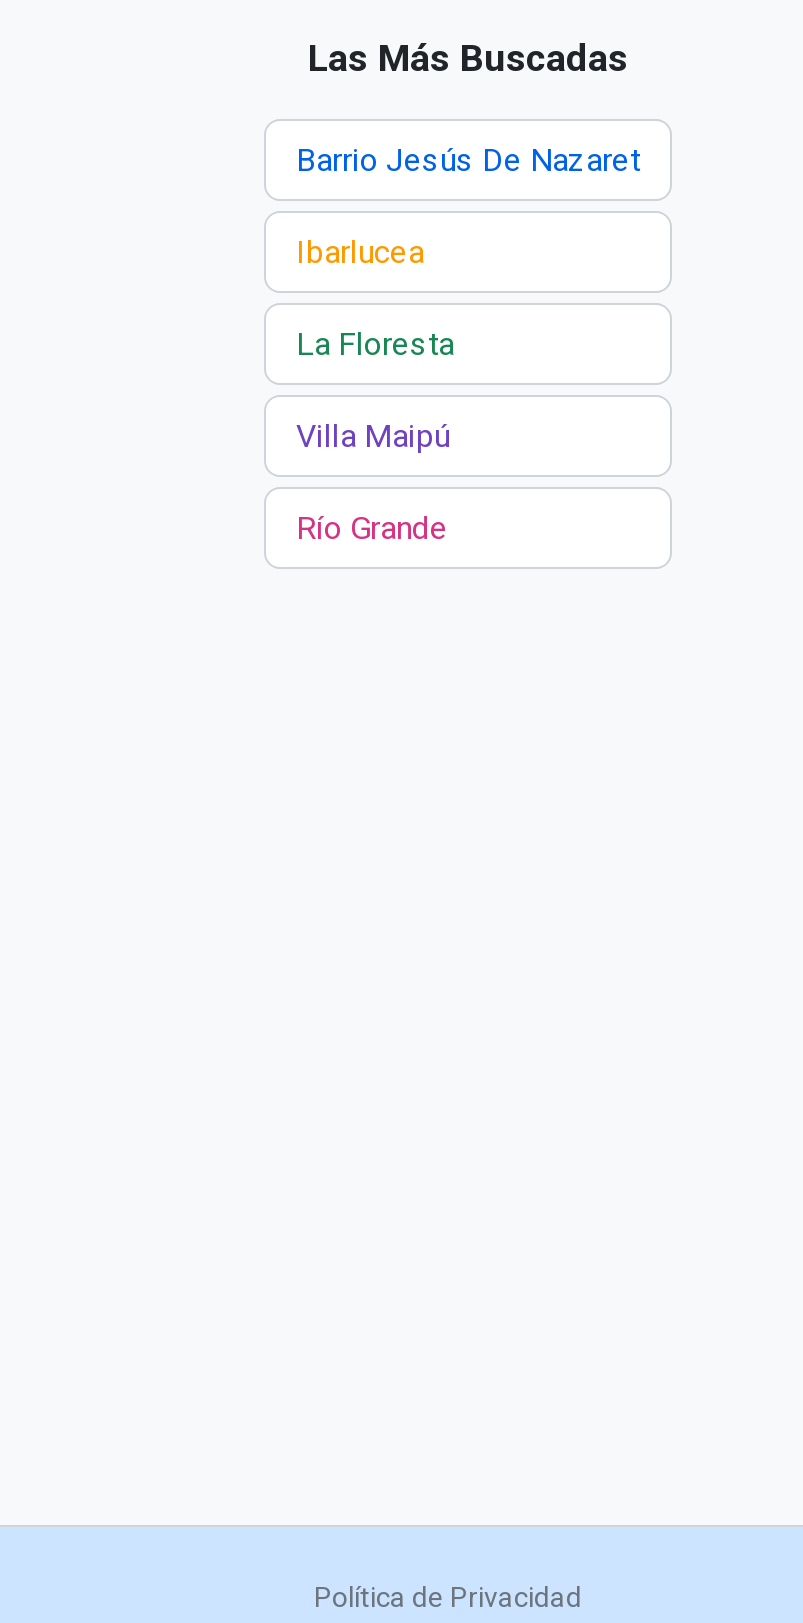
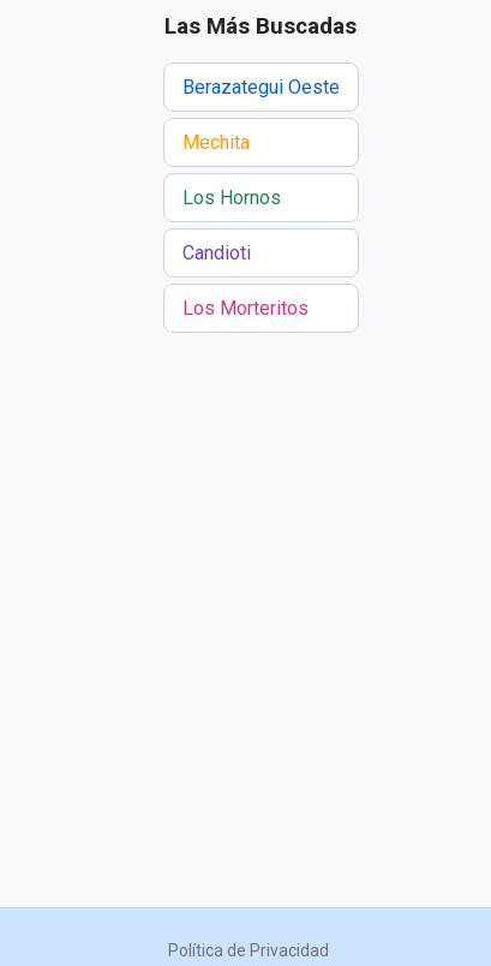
[296,141,640,179] Barrio Jesús De Nazaret -> [182,76,339,98] Berazategui Oeste
[296,233,424,271] Ibarlucea -> [182,131,249,154] Mechita
[296,325,454,363] La Floresta -> [182,186,280,209] Los Hornos
[296,417,450,455] Villa Maipú -> [182,241,250,264] Candioti
[296,509,448,547] Río Grande -> [182,297,308,319] Los Morteritos

